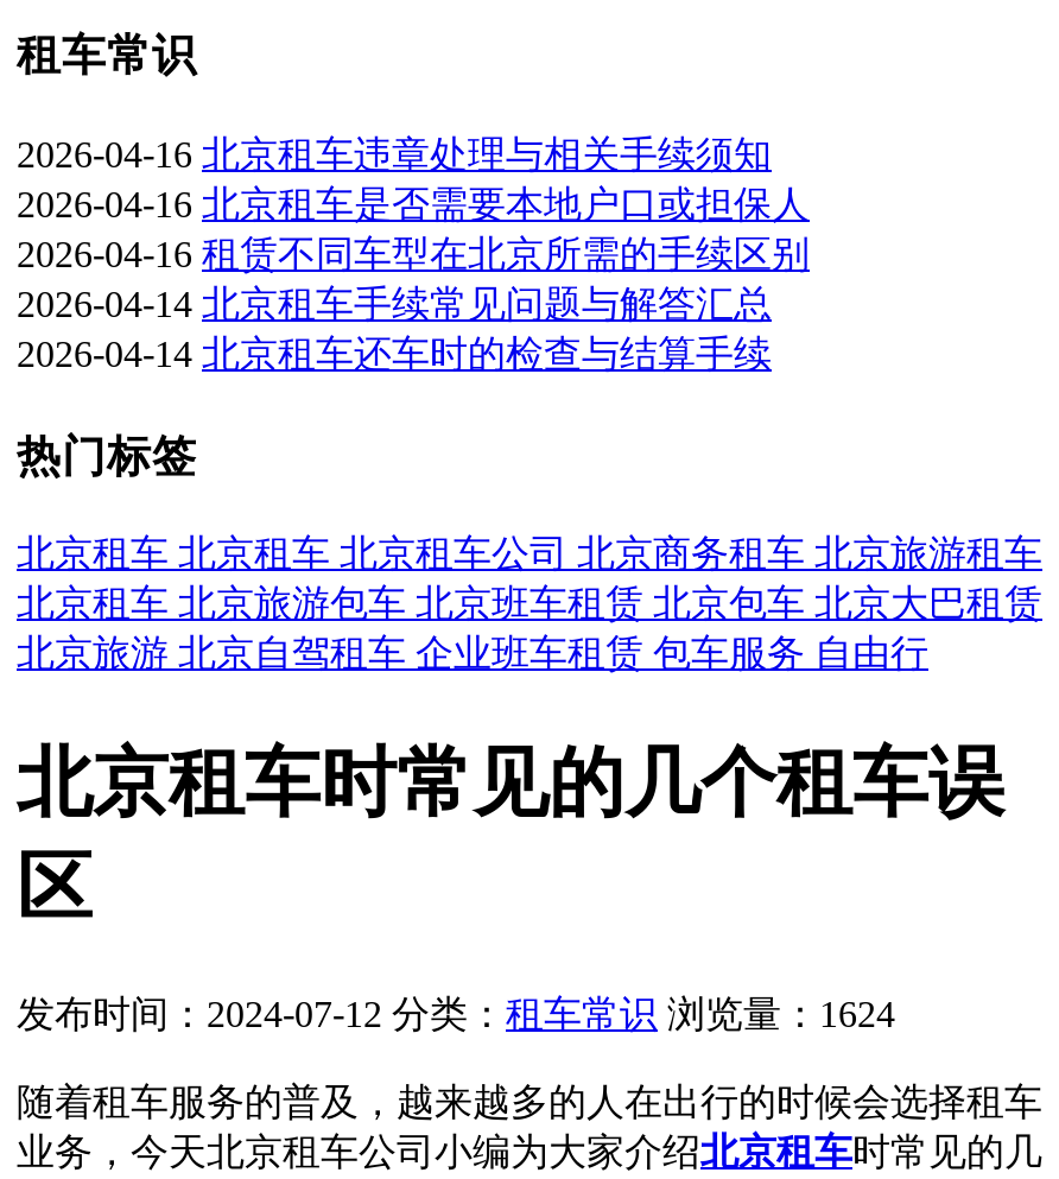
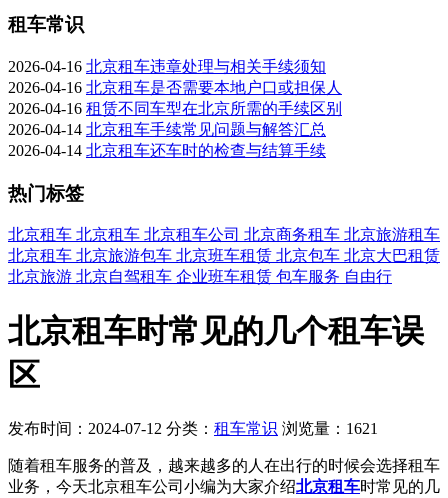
[17,994,895,1035] 发布时间：2024-07-12 分类：租车常识 浏览量：1624 -> [8,420,378,437] 发布时间：2024-07-12 分类：租车常识 浏览量：1621

